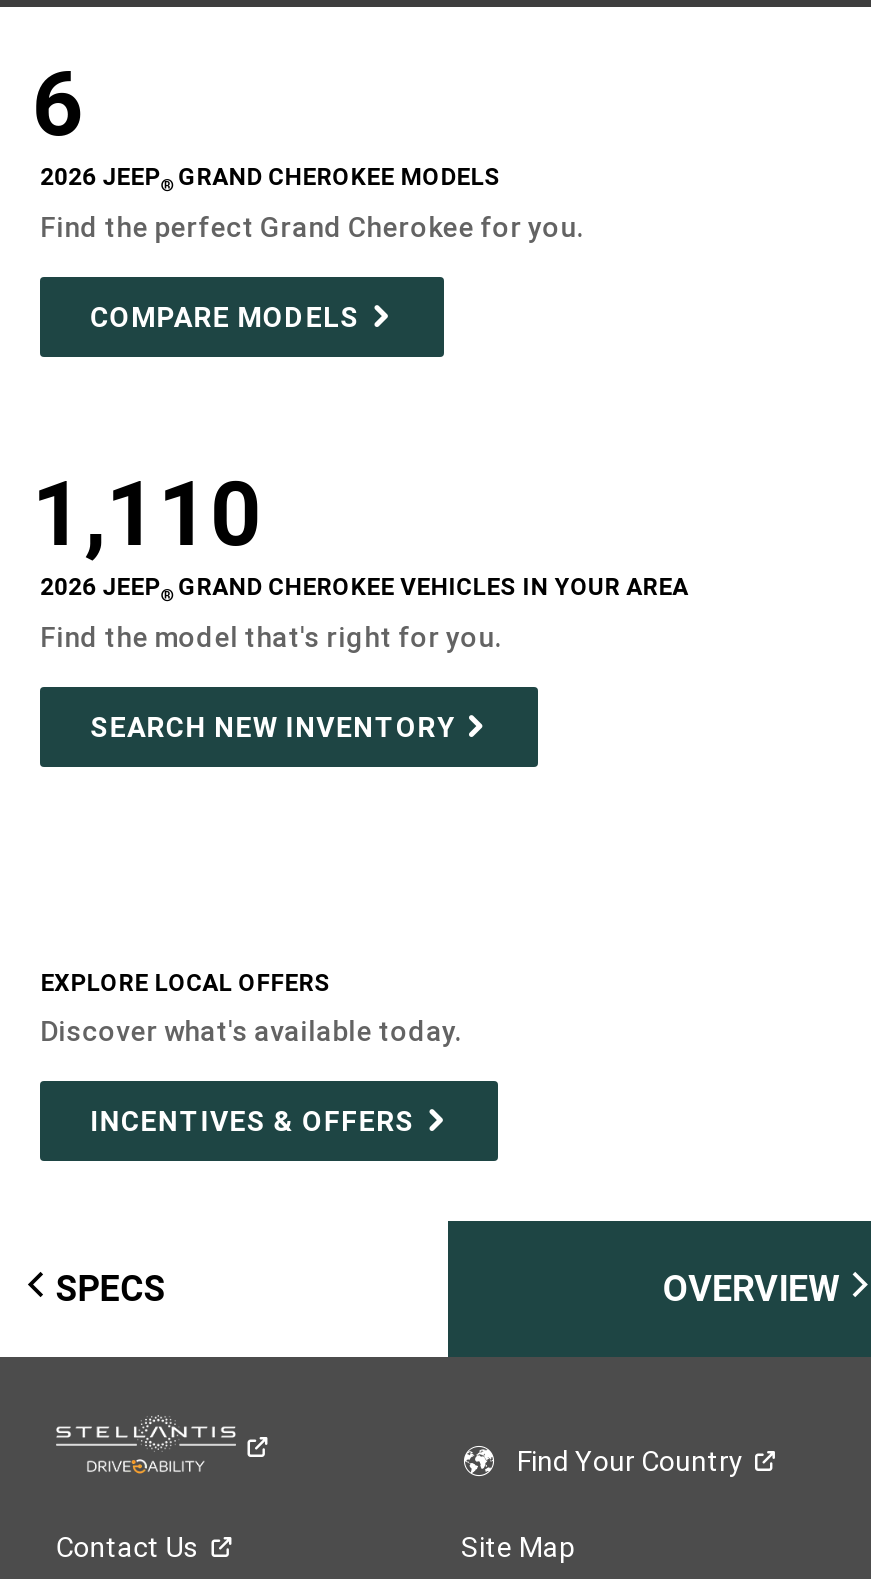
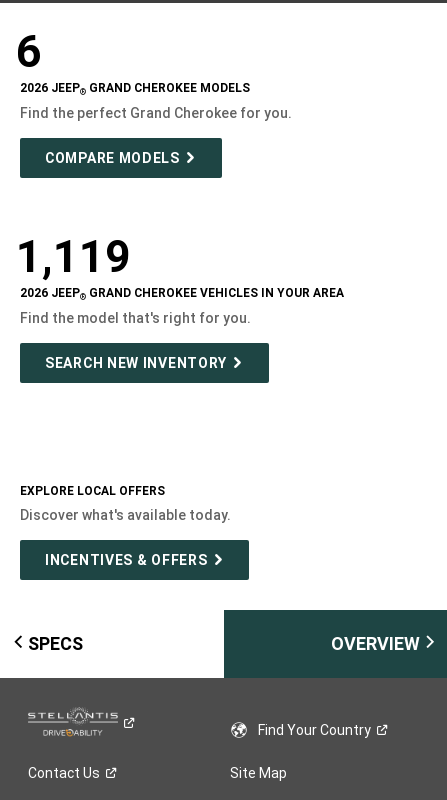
[32,461,262,567] 1,110 -> [16,230,131,283] 1,119

